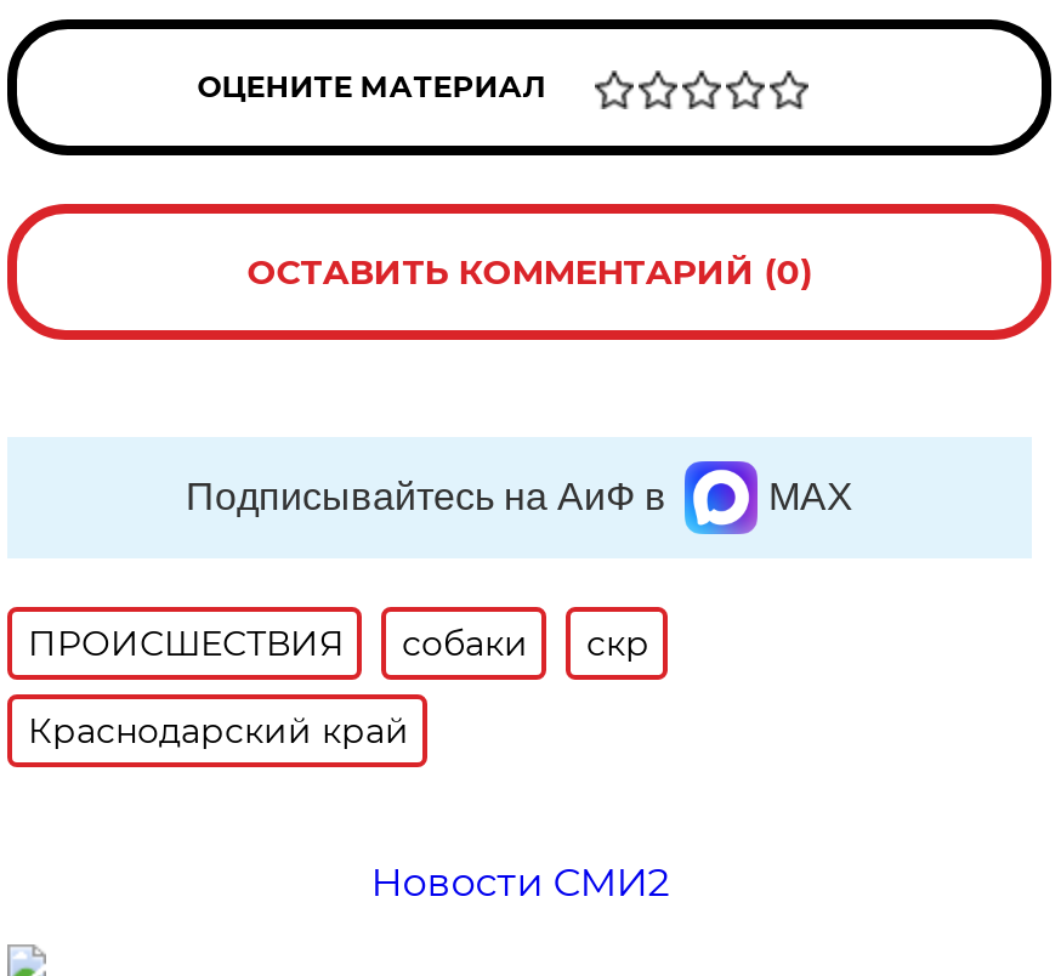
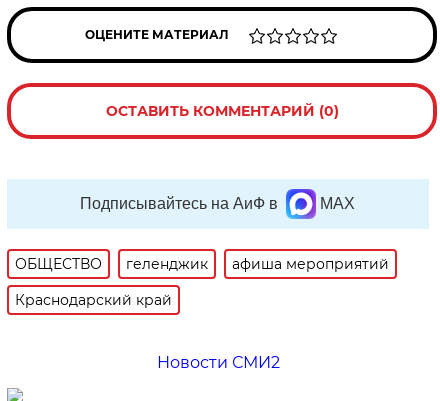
[28,622,649,665] ПРОИСШЕСТВИЯ | собаки | скр -> [15,255,389,273] ОБЩЕСТВО | геленджик | афиша мероприятий

